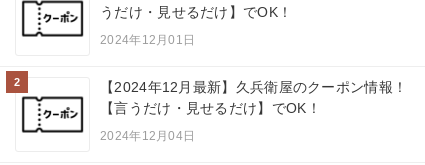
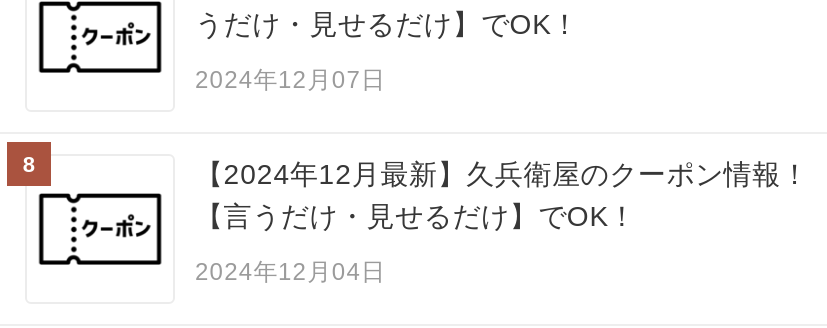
[100,33,195,47] 2024年12月01日 -> [195,66,386,94] 2024年12月07日
[14,76,20,88] 2 -> [23,152,35,176] 8

